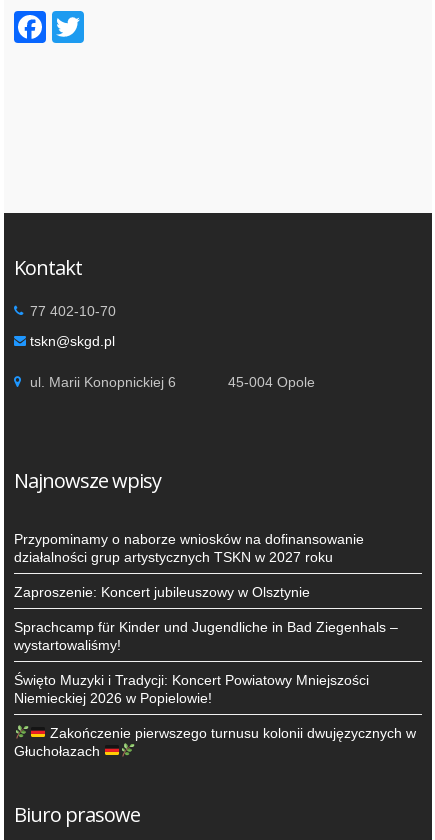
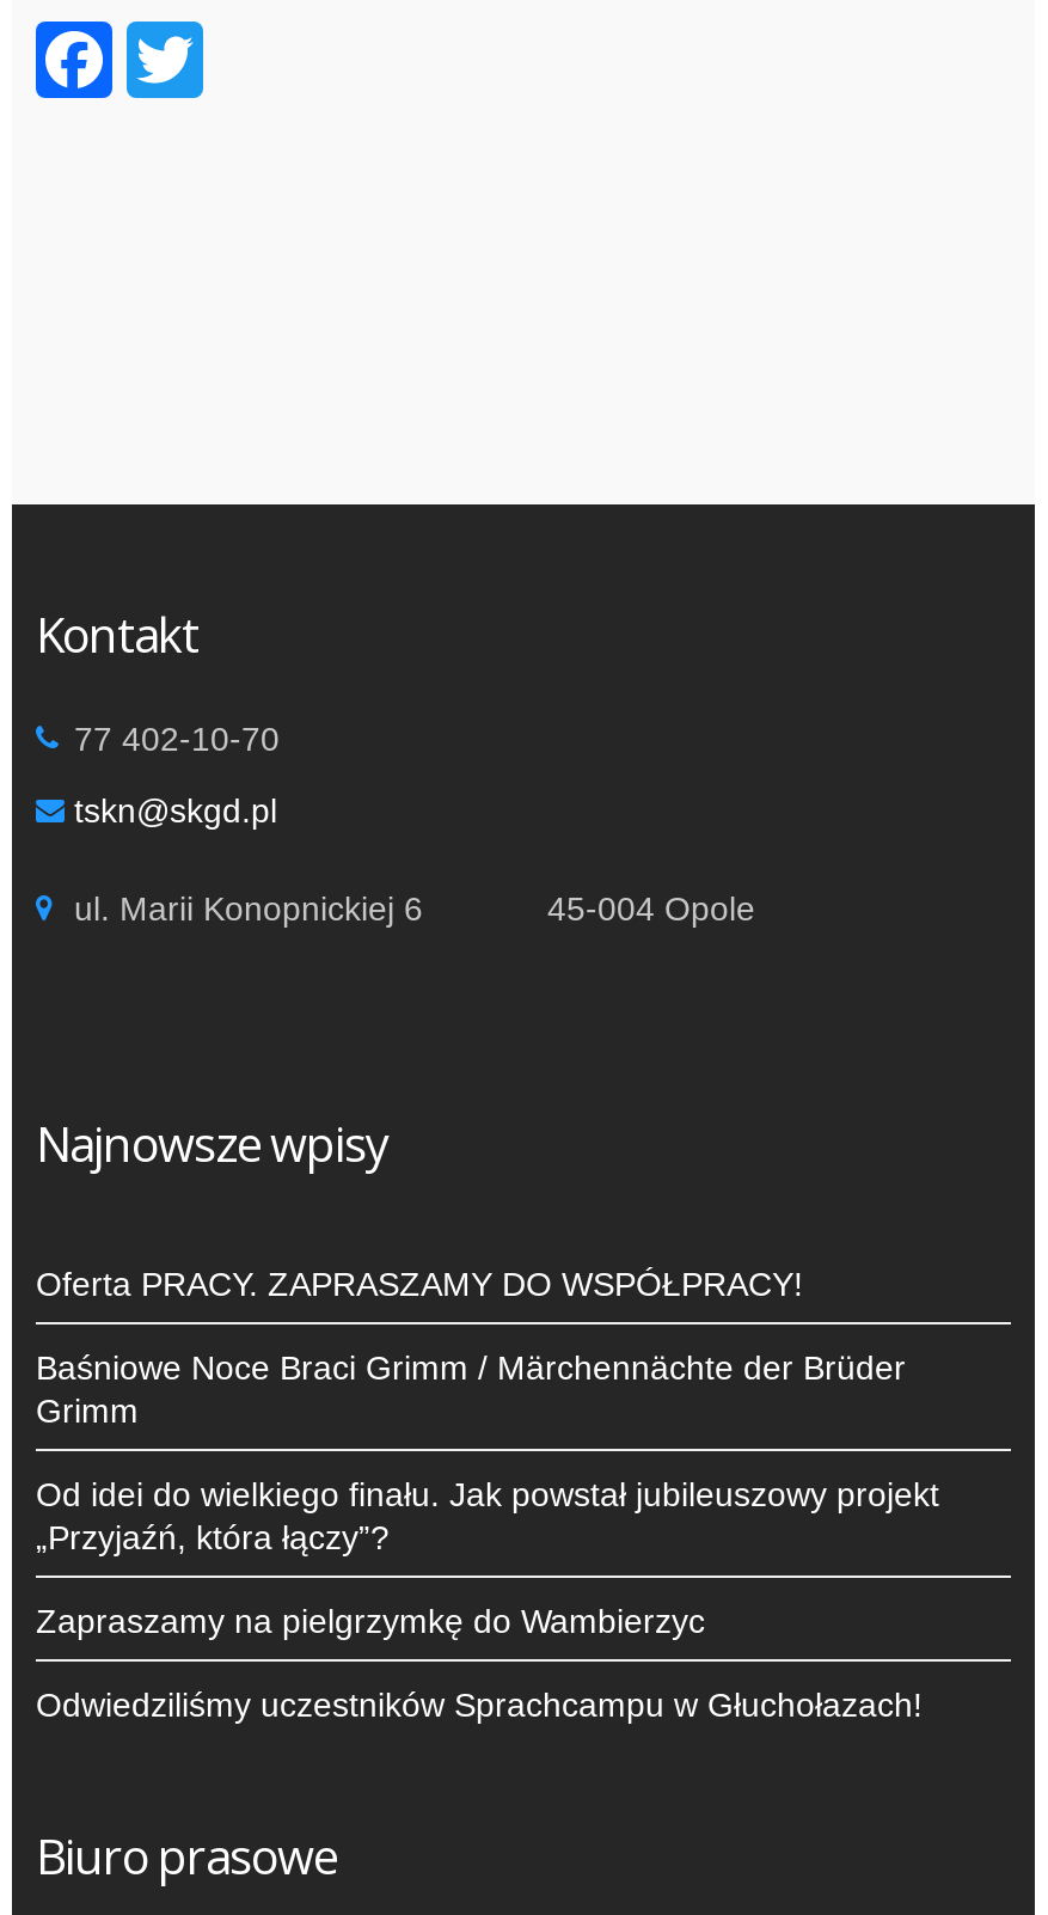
[14,531,364,565] Przypominamy o naborze wniosków na dofinansowanie | działalności grup artystycznych TSKN w 2027 roku -> [36,1264,803,1302] Oferta PRACY. ZAPRASZAMY DO WSPÓŁPRACY!
[14,584,310,600] Zaproszenie: Koncert jubileuszowy w Olsztynie -> [36,1348,906,1429] Baśniowe Noce Braci Grimm / Märchennächte der Brüder | Grimm
[14,619,398,653] Sprachcamp für Kinder und Jugendliche in Bad Ziegenhals – | wystartowaliśmy! -> [36,1475,939,1556] Od idei do wielkiego finału. Jak powstał jubileuszowy projekt | „Przyjaźń, która łączy”?
[14,672,369,706] Święto Muzyki i Tradycji: Koncert Powiatowy Mniejszości | Niemieckiej 2026 w Popielowie! -> [36,1601,705,1640] Zapraszamy na pielgrzymkę do Wambierzyc
[14,725,416,759] Zakończenie pierwszego turnusu kolonii dwujęzycznych w | Głuchołazach -> [36,1685,923,1723] Odwiedziliśmy uczestników Sprachcampu w Głuchołazach!

